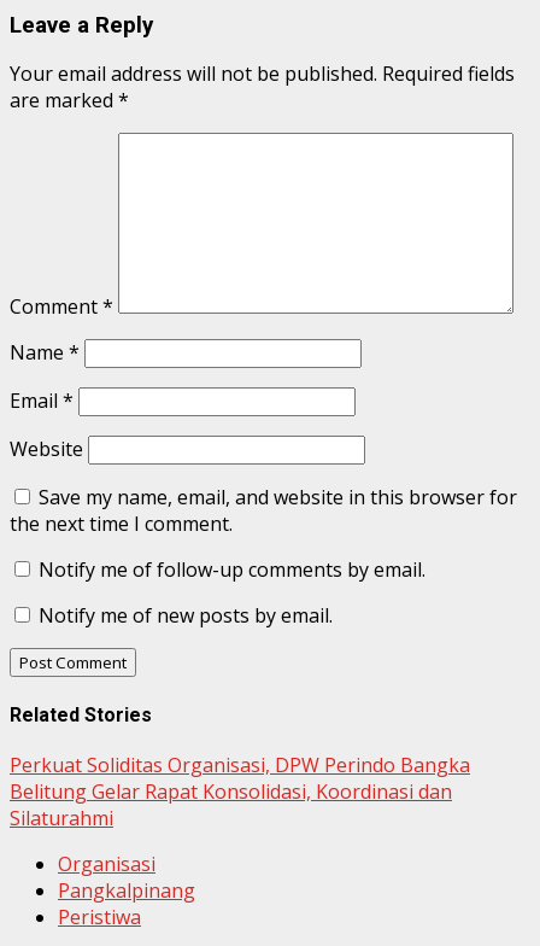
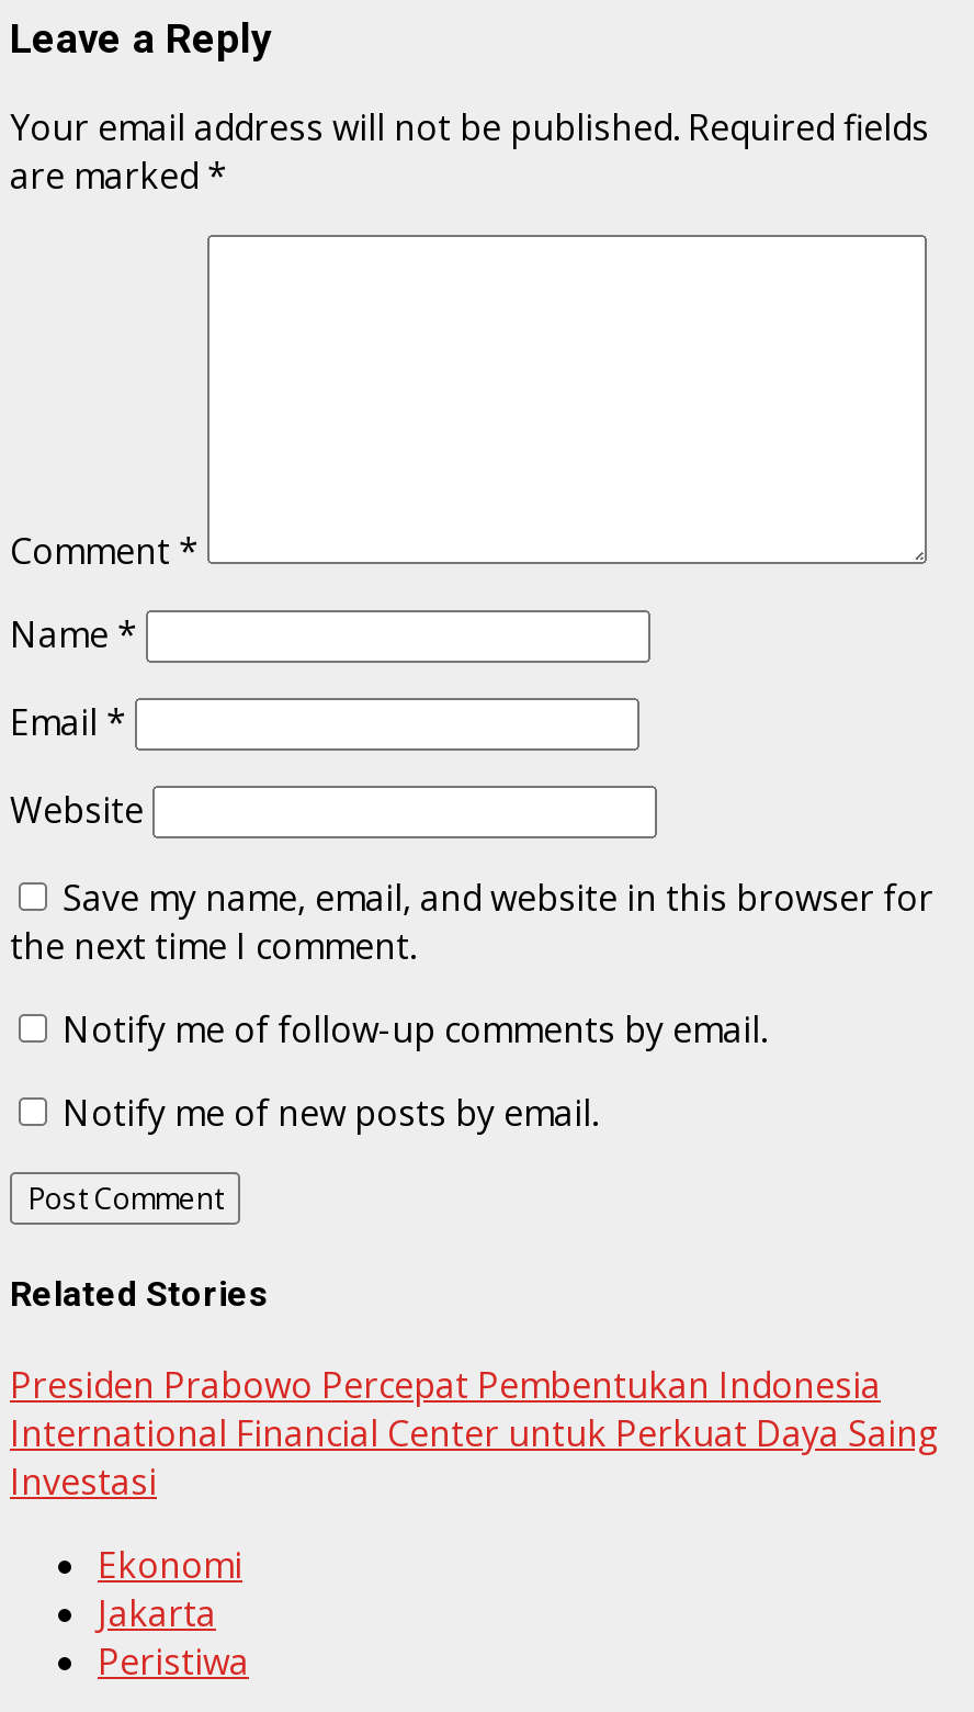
[10,751,470,831] Perkuat Soliditas Organisasi, DPW Perindo Bangka | Belitung Gelar Rapat Konsolidasi, Koordinasi dan | Silaturahmi -> [10,1360,940,1505] Presiden Prabowo Percepat Pembentukan Indonesia | International Financial Center untuk Perkuat Daya Saing | Investasi
[58,850,195,904] Organisasi | Pangkalpinang -> [98,1540,242,1637] Ekonomi | Jakarta

